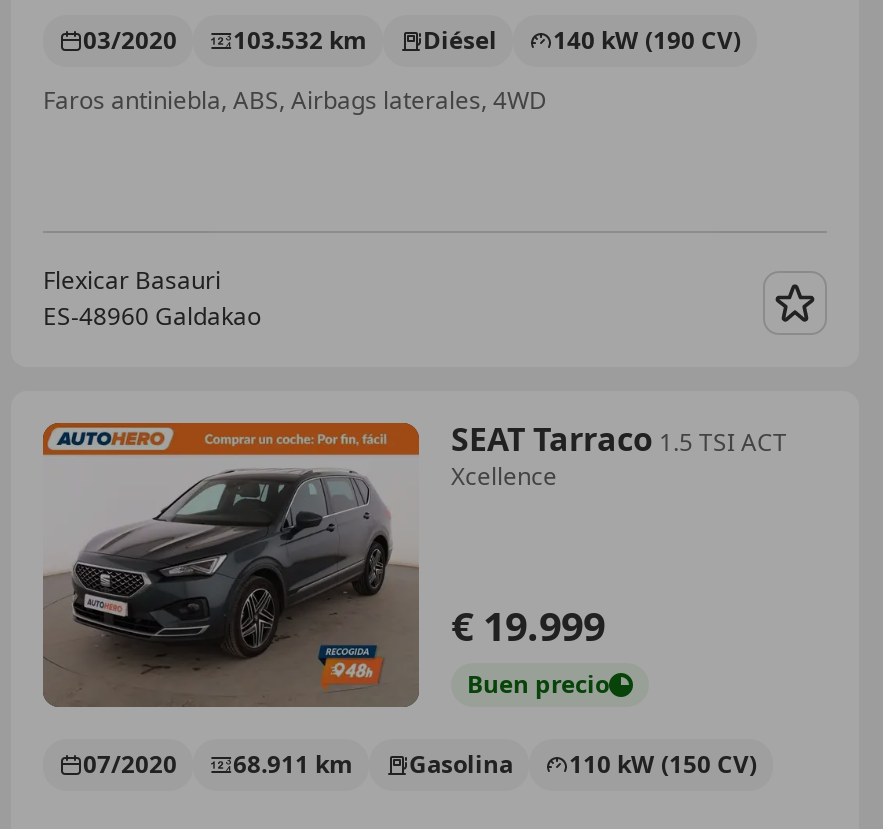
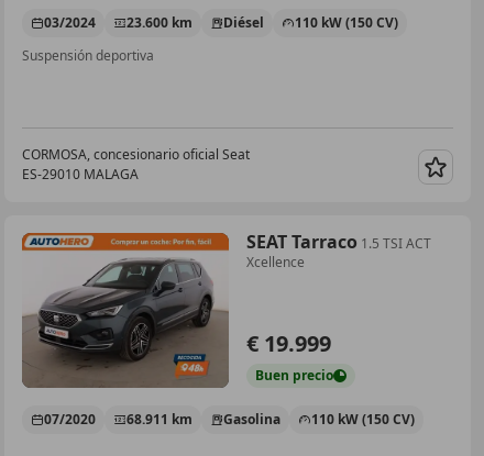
[83,24,367,58] 03/2020 | 103.532 km -> [44,13,193,32] 03/2024 | 23.600 km
[553,24,741,58] 140 kW (190 CV) -> [295,13,398,32] 110 kW (150 CV)
[43,84,547,118] Faros antiniebla, ABS, Airbags laterales, 4WD -> [22,46,154,65] Suspensión deportiva
[43,264,261,334] Flexicar Basauri | ES-48960 Galdakao -> [22,145,250,183] CORMOSA, concesionario oficial Seat | ES-29010 MALAGA

